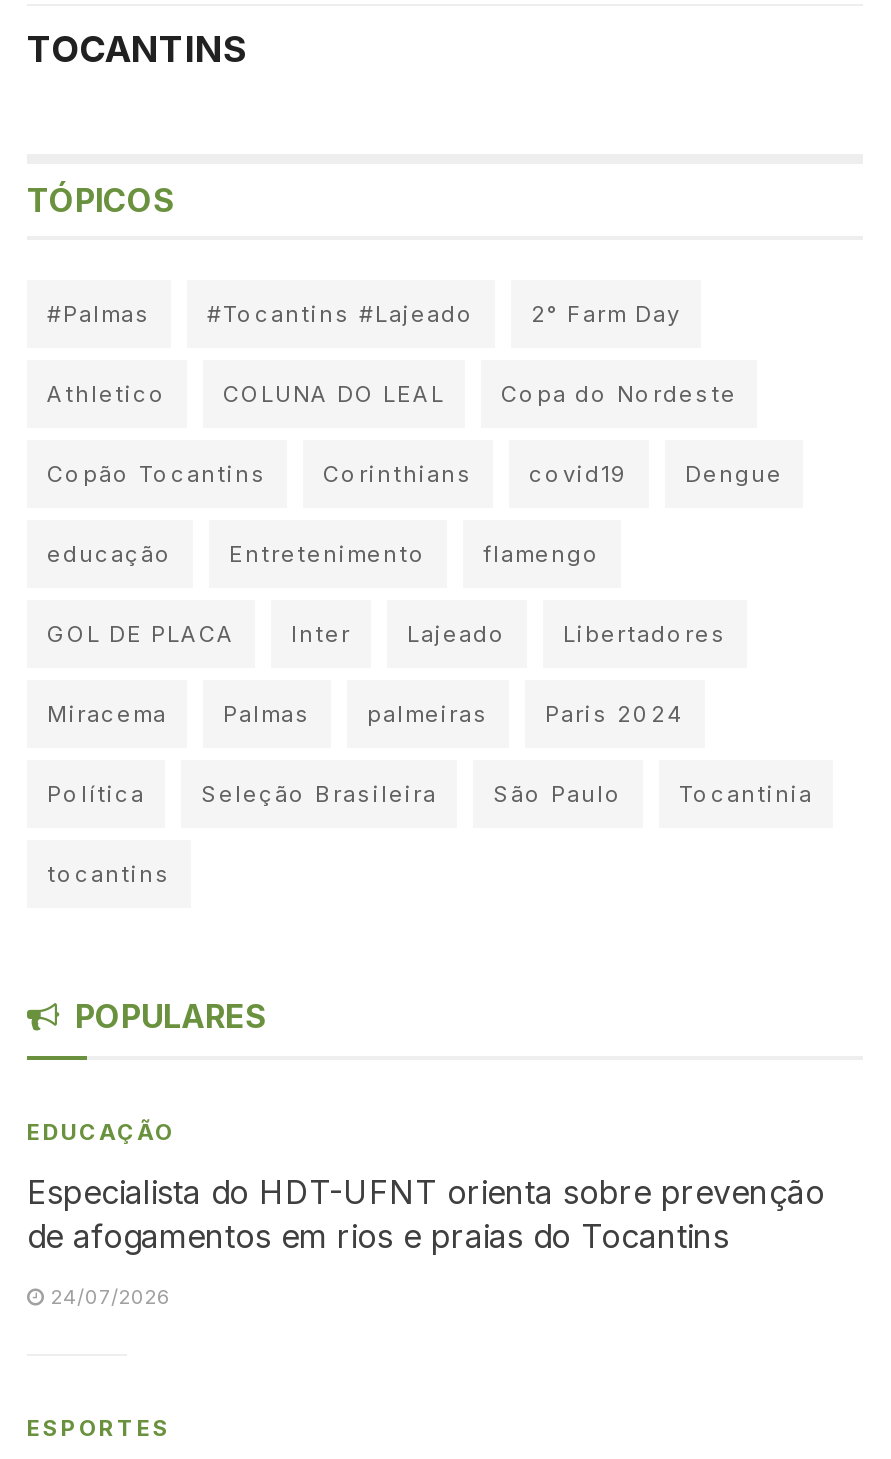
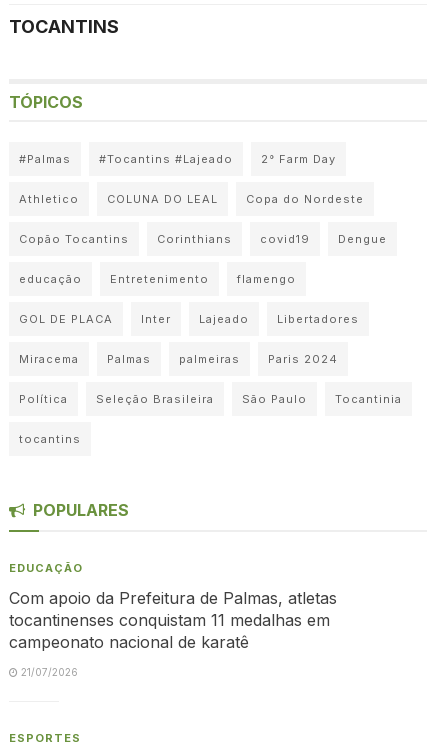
[27,1172,825,1256] Especialista do HDT-UFNT orienta sobre prevenção | de afogamentos em rios e praias do Tocantins -> [9,588,337,652] Com apoio da Prefeitura de Palmas, atletas | tocantinenses conquistam 11 medalhas em | campeonato nacional de karatê
[45,1284,171,1308] 24/07/2026 -> [18,666,78,678] 21/07/2026

